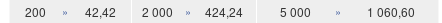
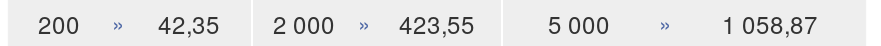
[84,3,115,20] 42,42 -> [158,6,220,40] 42,35
[205,3,243,20] 424,24 -> [399,6,475,40] 423,55
[366,3,414,20] 1 060,60 -> [722,6,818,40] 1 058,87

